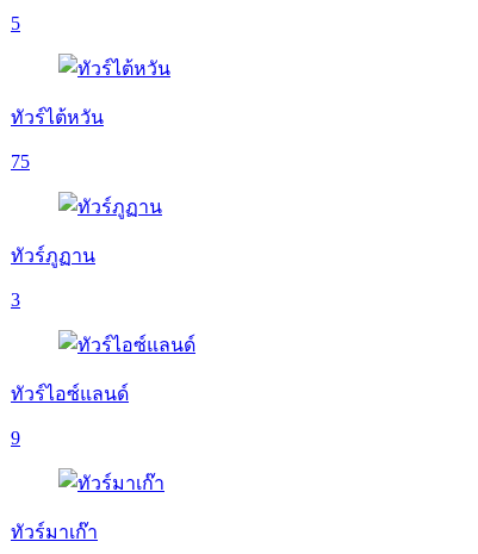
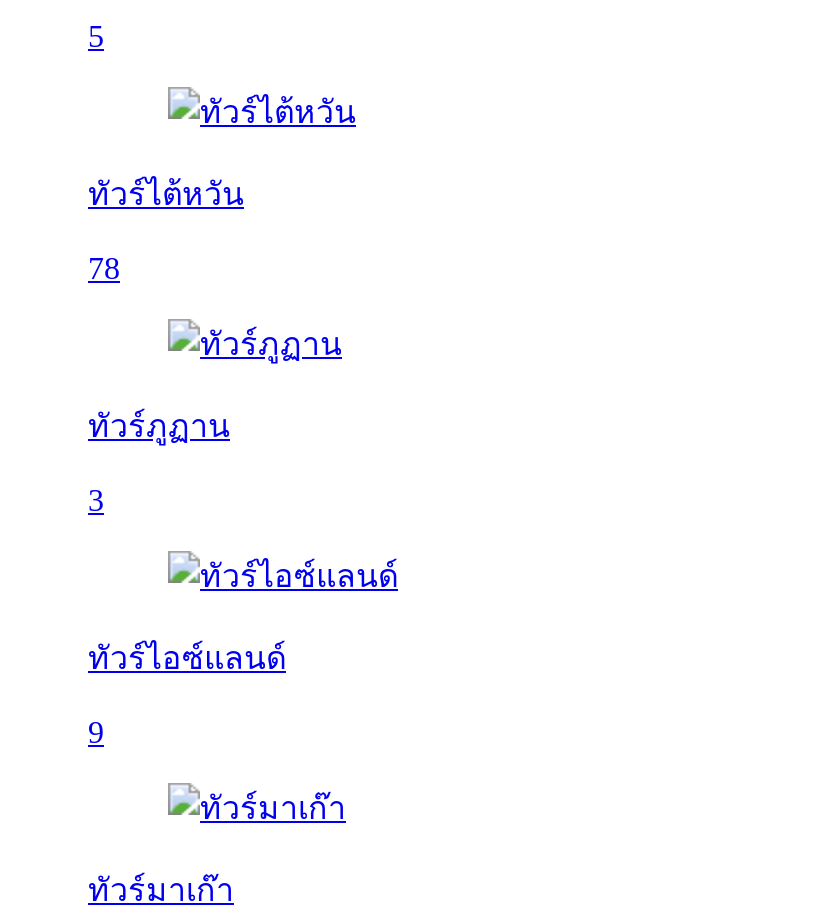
[11,151,30,172] 75 -> [88,251,120,285] 78

